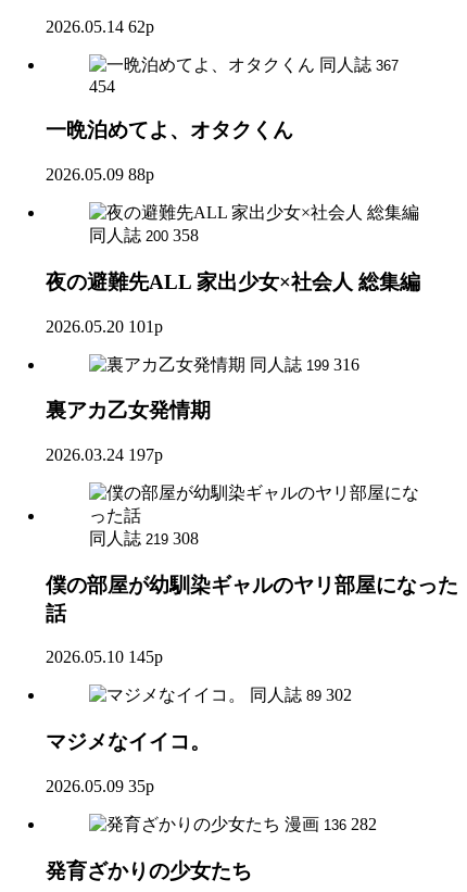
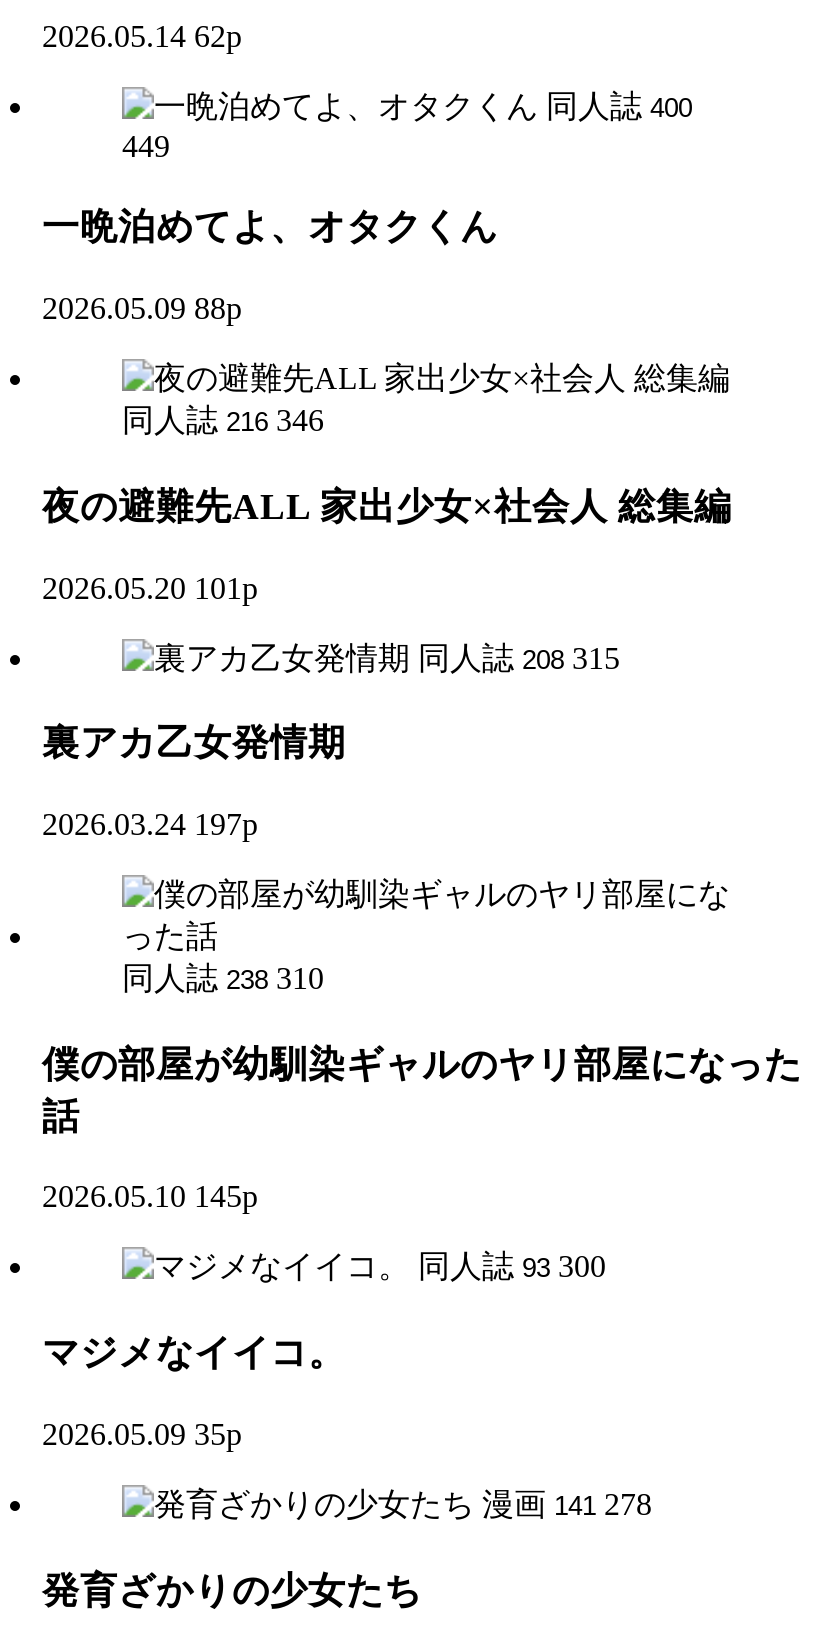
[319,55,399,73] 同人誌 367 -> [546,88,692,122] 同人誌 400
[89,77,115,95] 454 -> [122,128,170,162] 449
[89,226,199,245] 同人誌 200 358 -> [122,403,324,437] 同人誌 216 346
[250,355,359,373] 同人誌 199 316 -> [418,640,620,674] 同人誌 208 315
[89,529,199,547] 同人誌 219 308 -> [122,961,324,995] 同人誌 238 310
[250,686,352,704] 同人誌 89 302 -> [418,1250,606,1284] 同人誌 93 300
[285,815,377,833] 漫画 136 282 -> [482,1487,652,1521] 漫画 141 278

